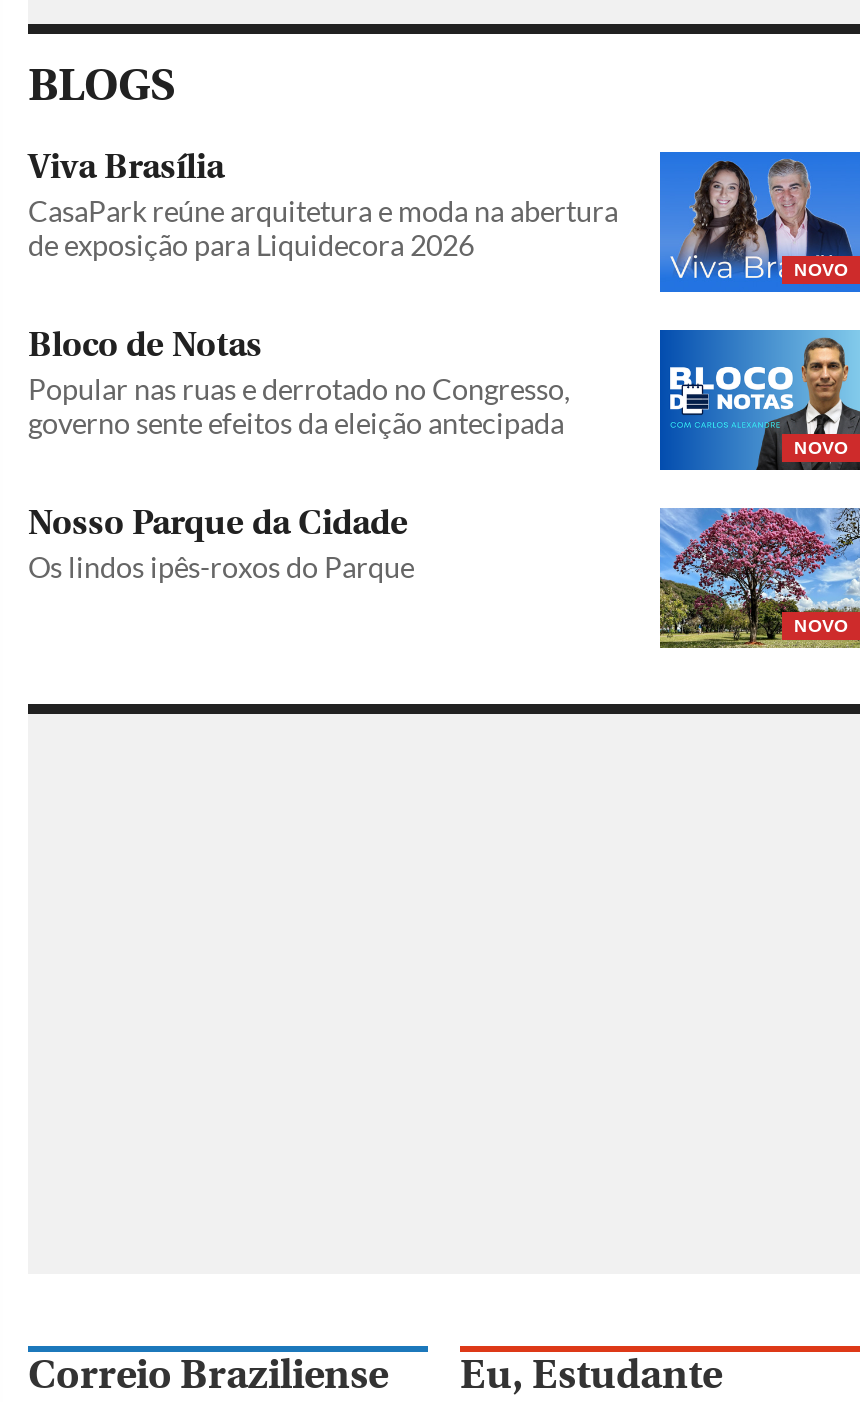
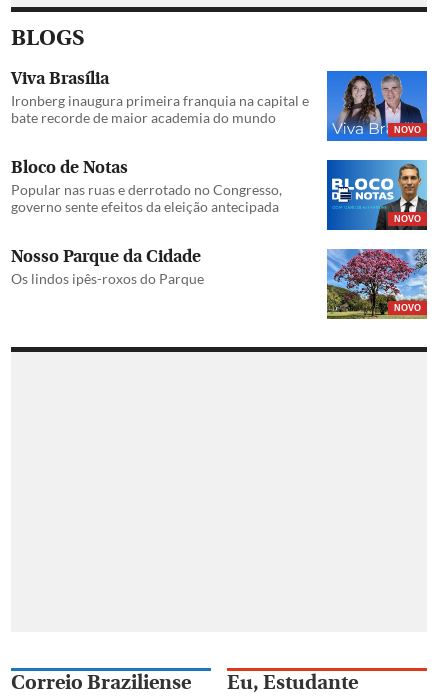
[28,193,618,261] CasaPark reúne arquitetura e moda na abertura | de exposição para Liquidecora 2026 -> [11,92,309,126] Ironberg inaugura primeira franquia na capital e | bate recorde de maior academia do mundo

